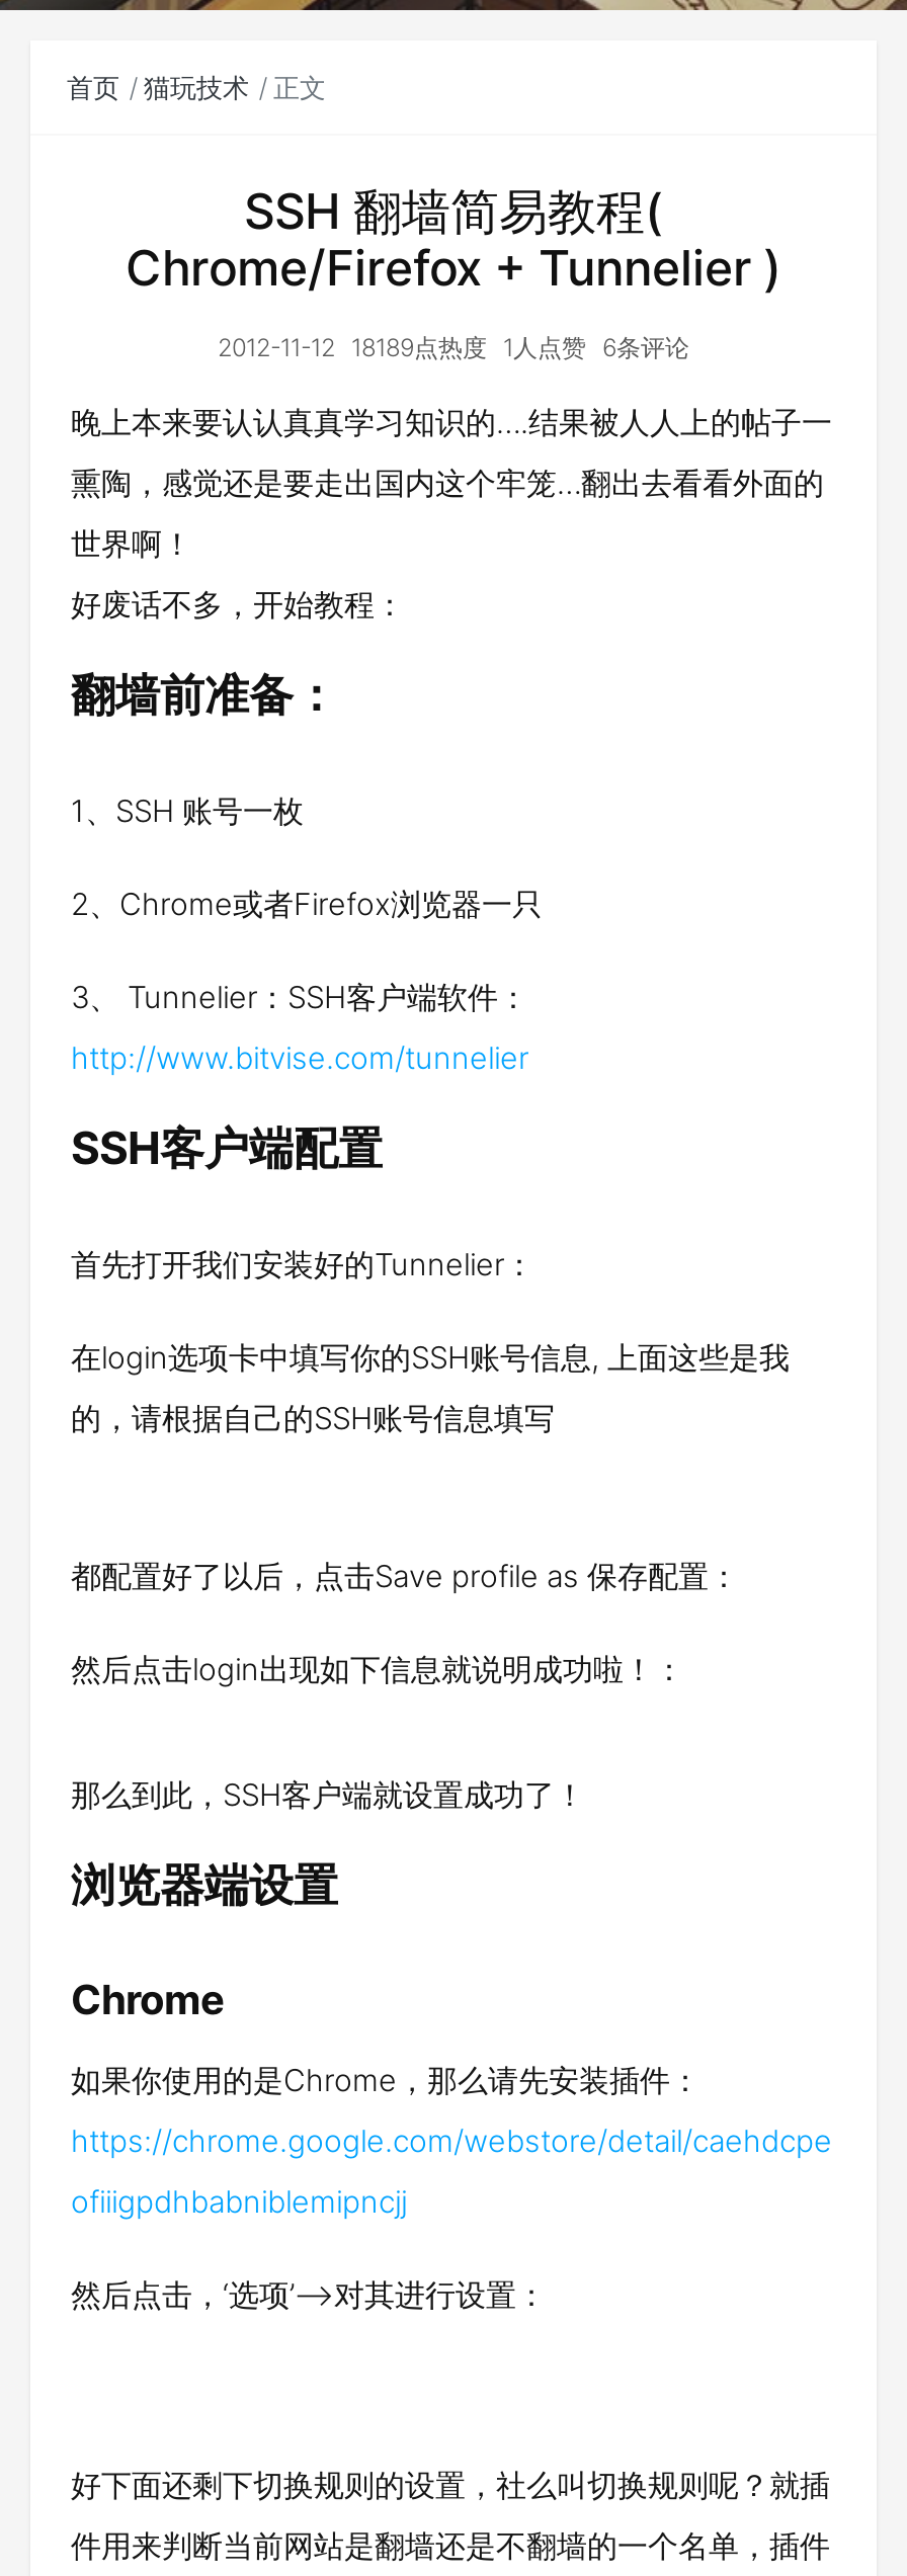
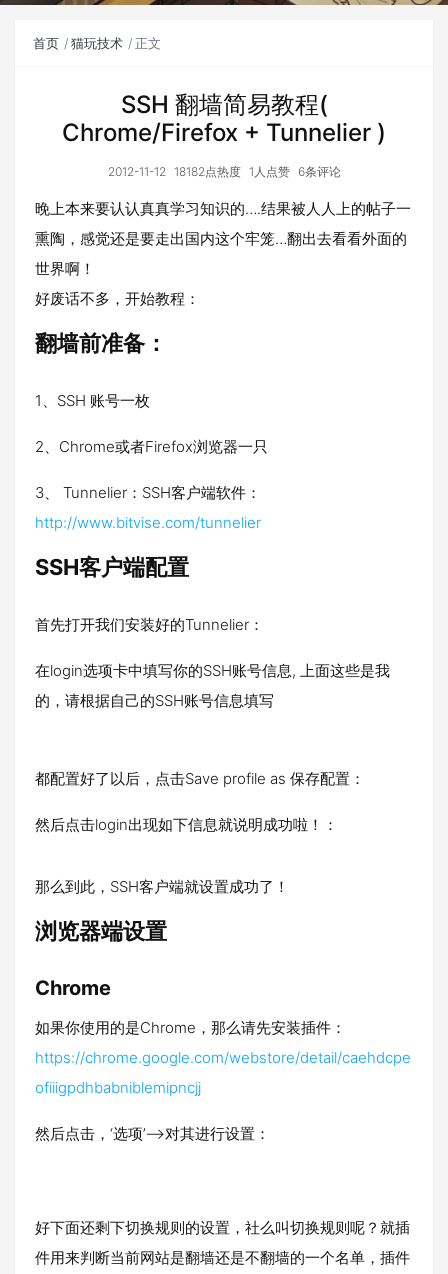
[218,332,689,362] 2012-11-12 18189点热度 1人点赞 6条评论 -> [107,164,340,179] 2012-11-12 18182点热度 1人点赞 6条评论

